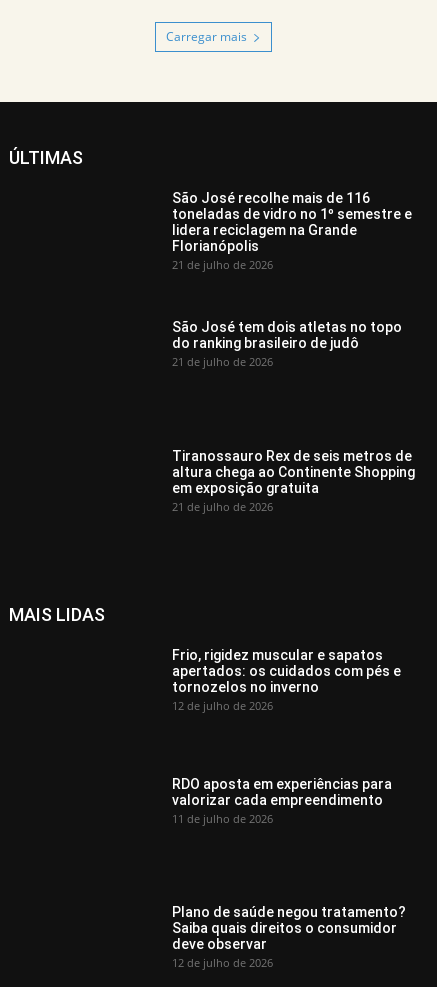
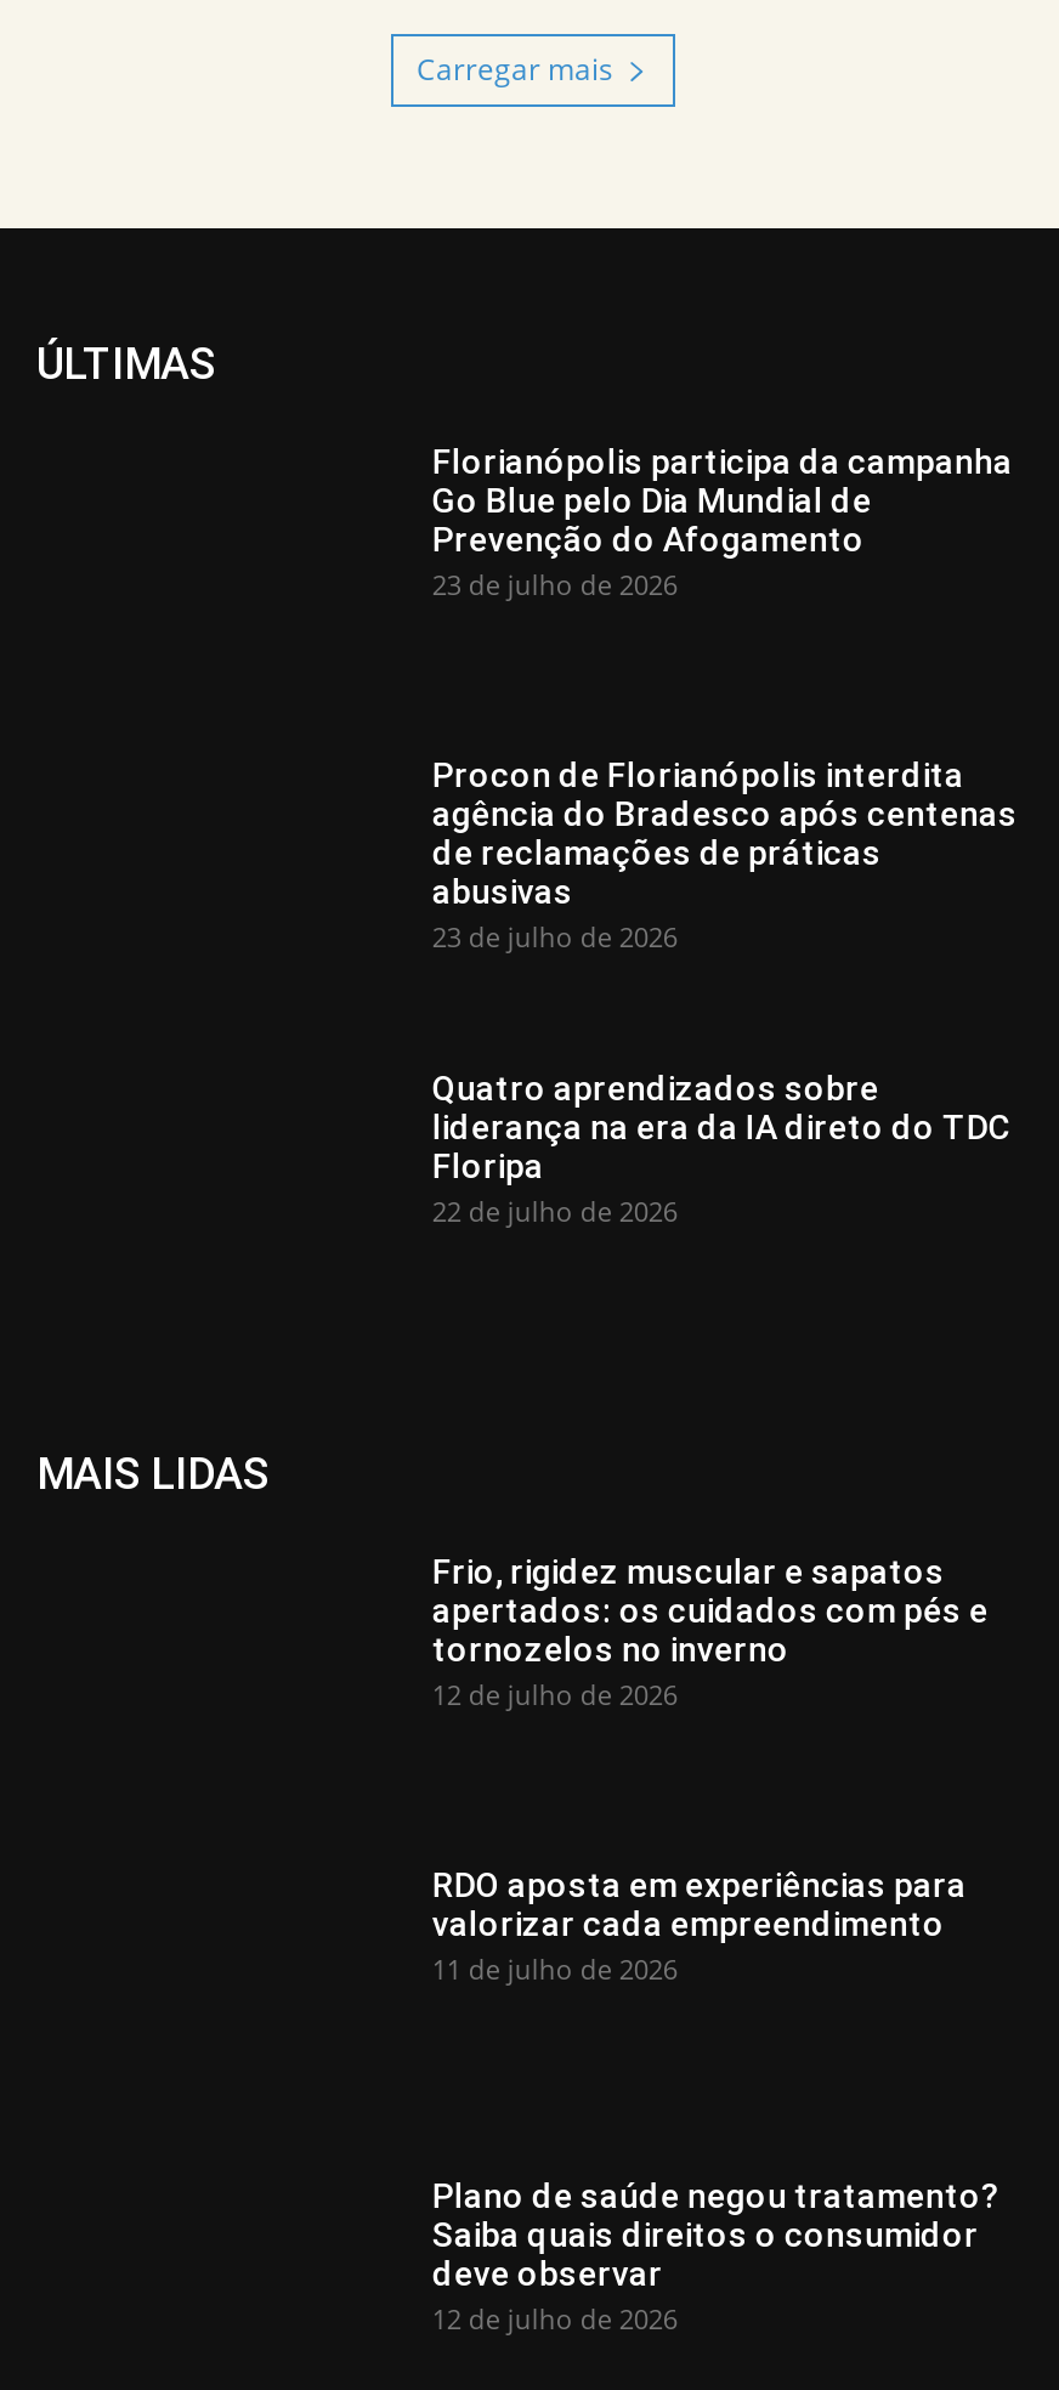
[172,190,412,272] São José recolhe mais de 116 | toneladas de vidro no 1º semestre e | lidera reciclagem na Grande | Florianópolis | 21 de julho de 2026 -> [432,443,1013,603] Florianópolis participa da campanha | Go Blue pelo Dia Mundial de | Prevenção do Afogamento | 23 de julho de 2026
[172,319,402,369] São José tem dois atletas no topo | do ranking brasileiro de judô | 21 de julho de 2026 -> [432,756,1017,955] Procon de Florianópolis interdita | agência do Bradesco após centenas | de reclamações de práticas | abusivas | 23 de julho de 2026
[172,448,415,514] Tiranossauro Rex de seis metros de | altura chega ao Continente Shopping | em exposição gratuita | 21 de julho de 2026 -> [432,1069,1010,1229] Quatro aprendizados sobre | liderança na era da IA direto do TDC | Floripa | 22 de julho de 2026

